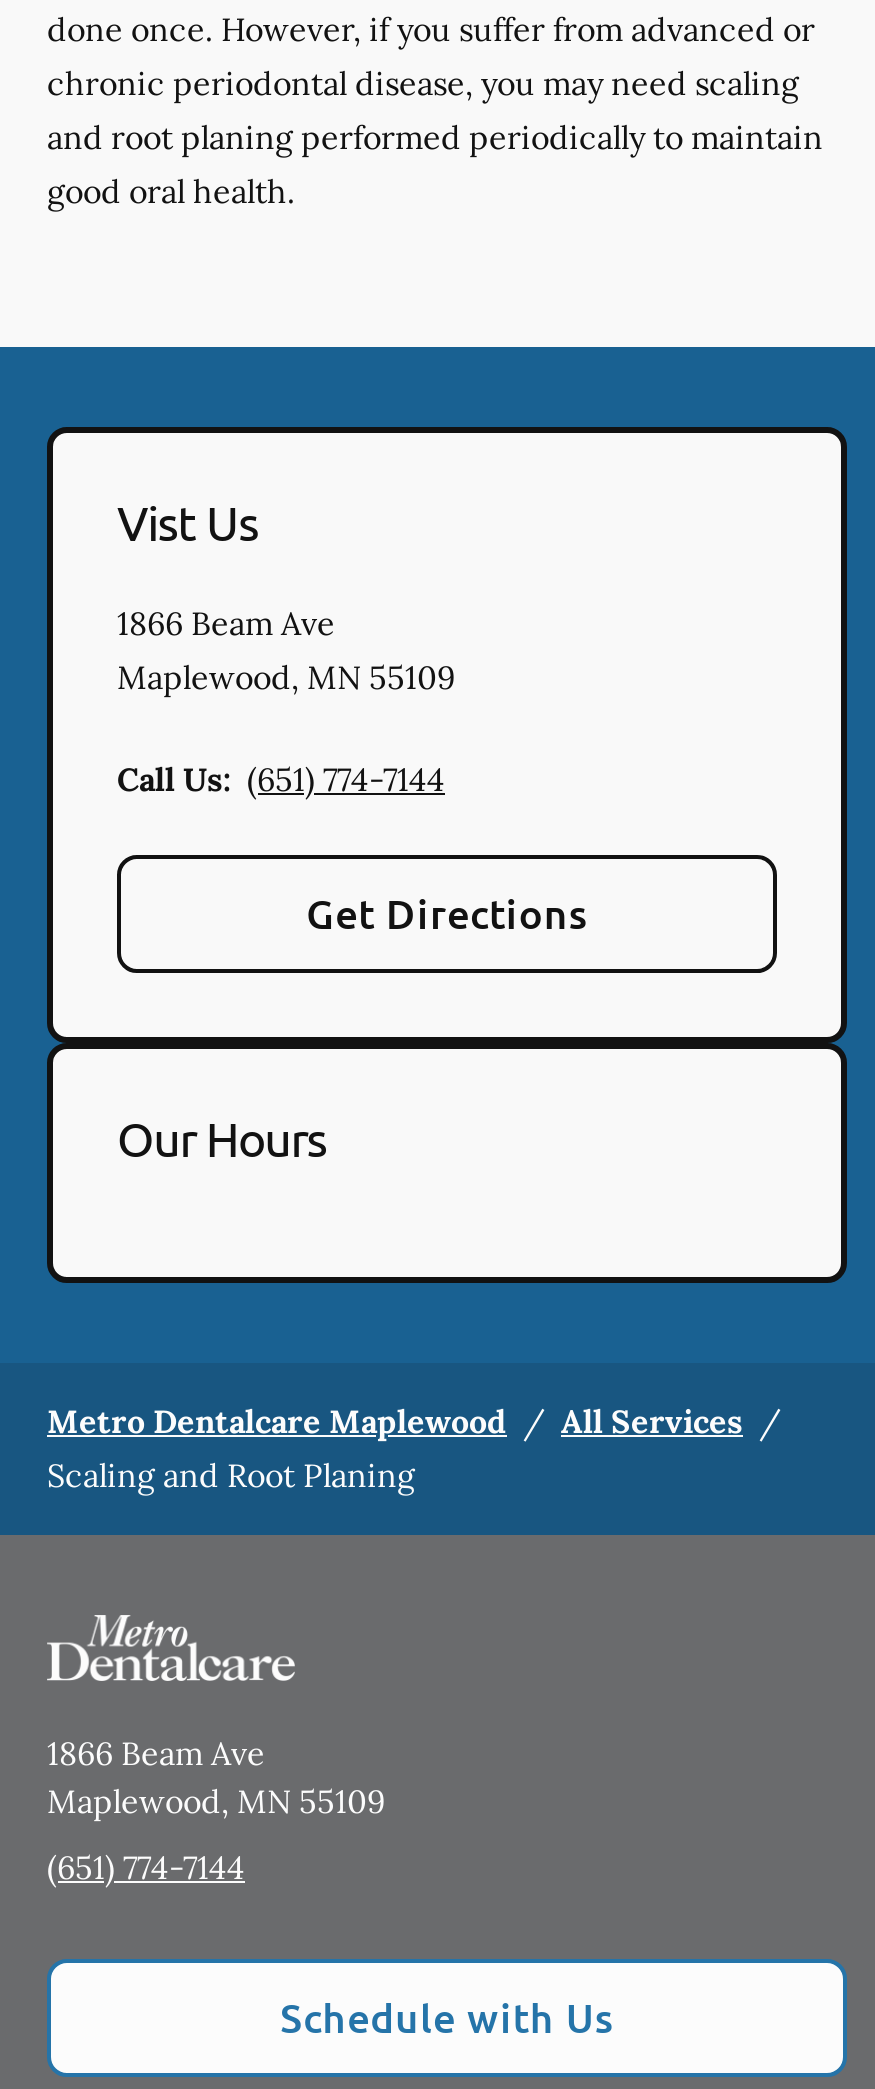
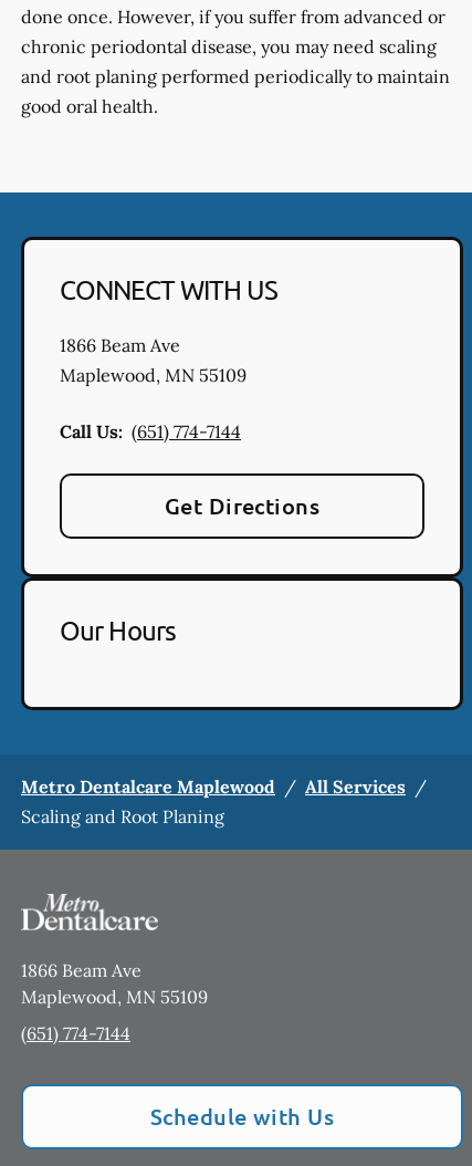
[117,493,258,551] Vist Us -> [60,273,278,305] CONNECT WITH US

